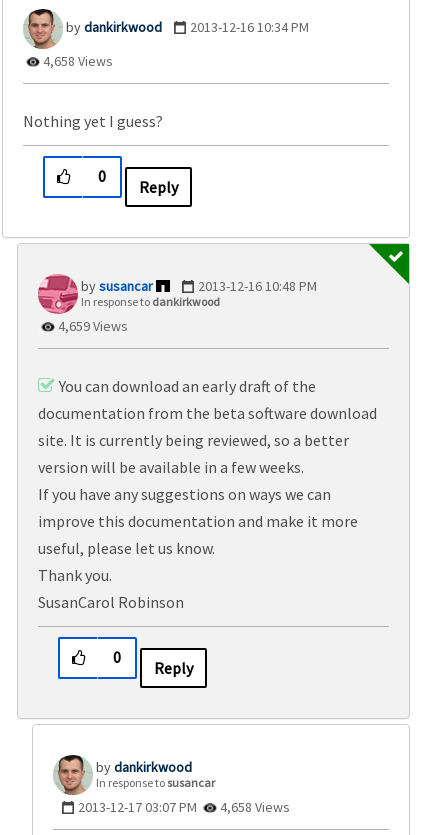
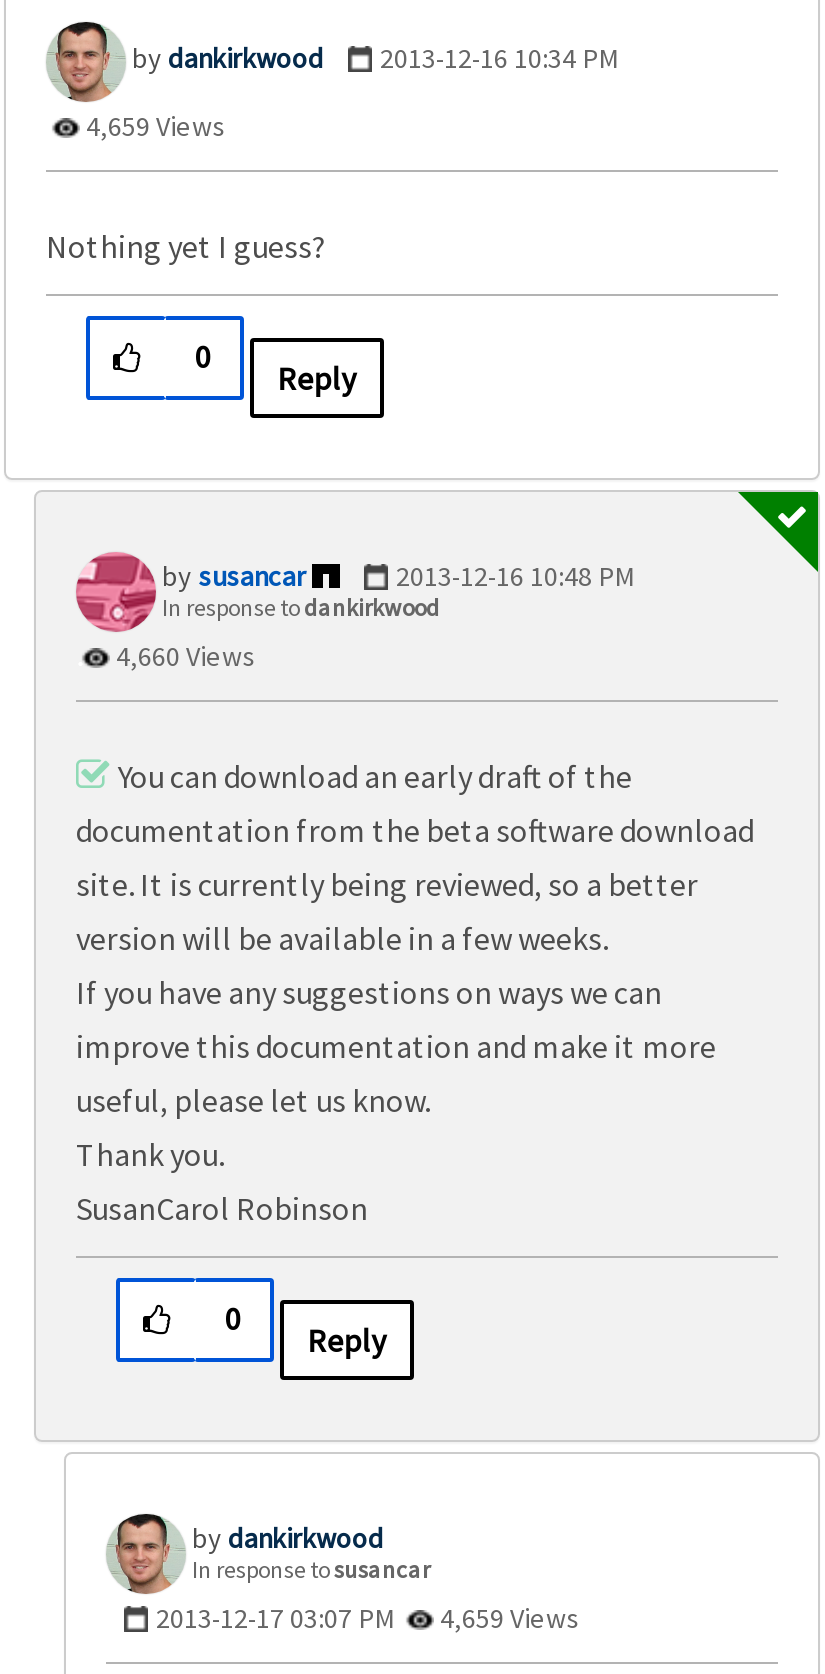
[40,52,113,70] 4,658 Views -> [80,108,226,144] 4,659 Views
[55,317,128,335] 4,659 Views -> [110,638,256,674] 4,660 Views
[78,798,290,816] 2013-12-17 03:07 PM 4,658 Views -> [156,1600,580,1636] 2013-12-17 03:07 PM 4,659 Views

